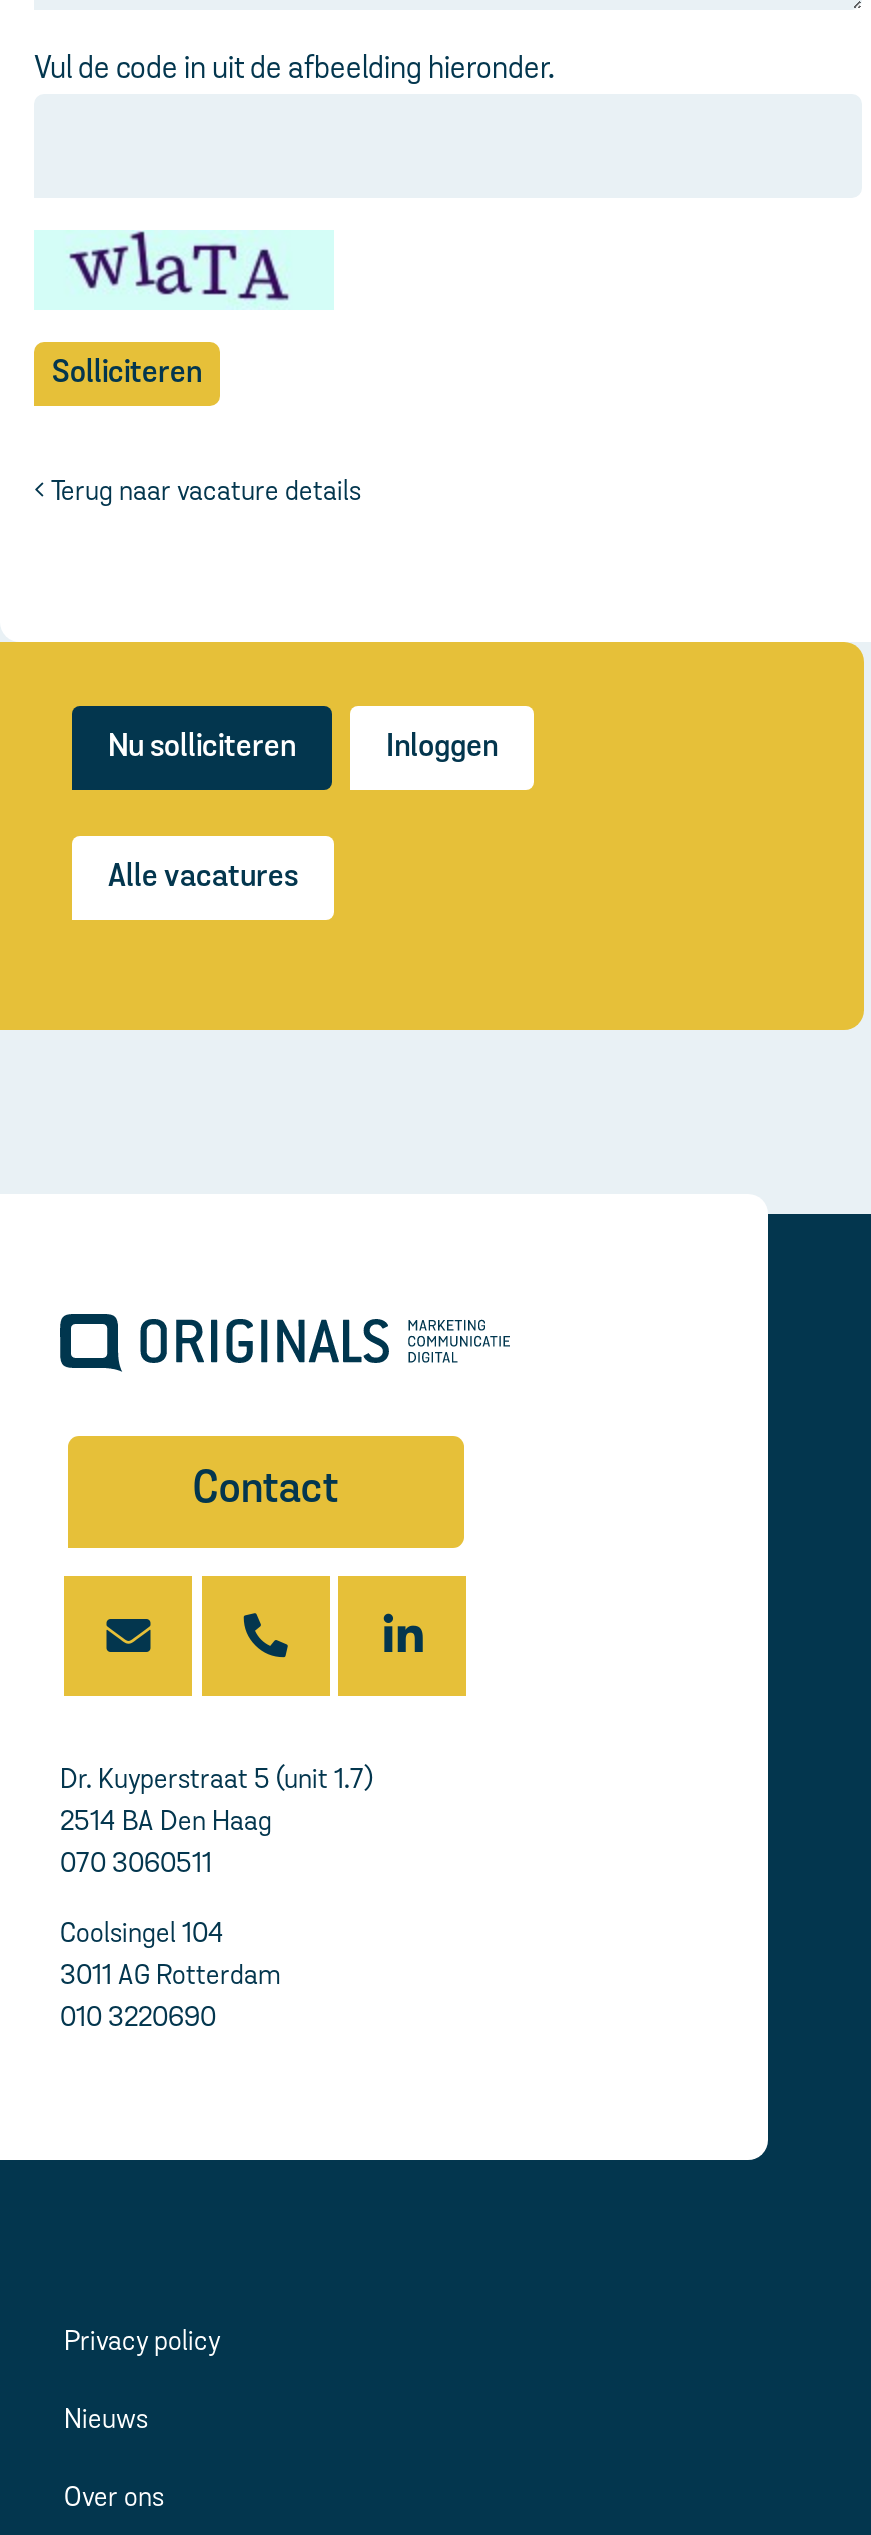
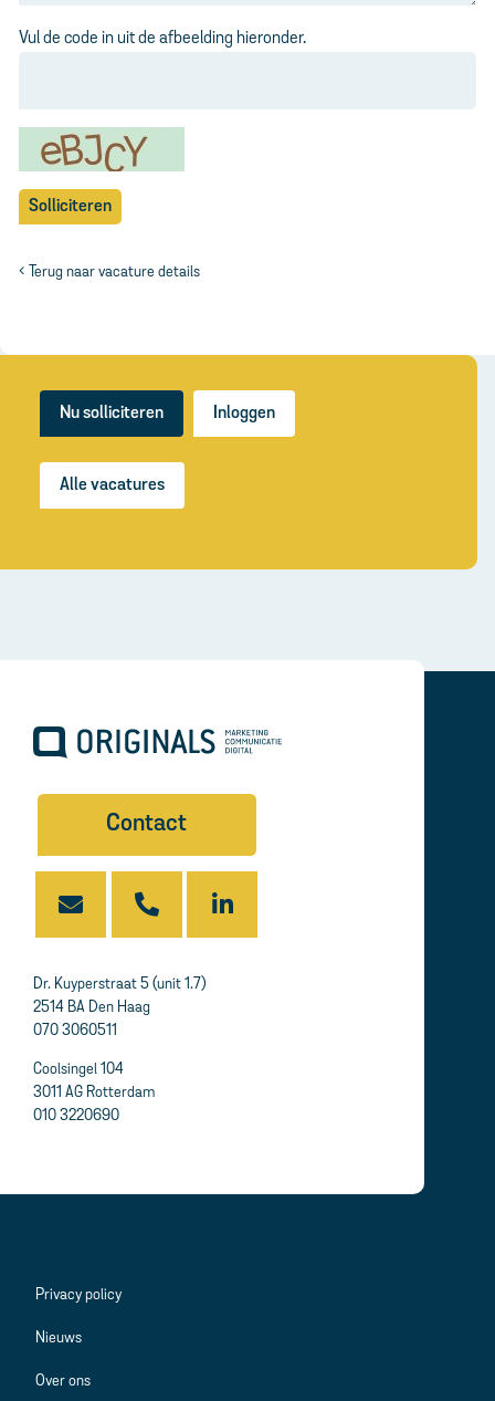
[38,230,330,310] [image] -> [20,128,183,172] [image]

